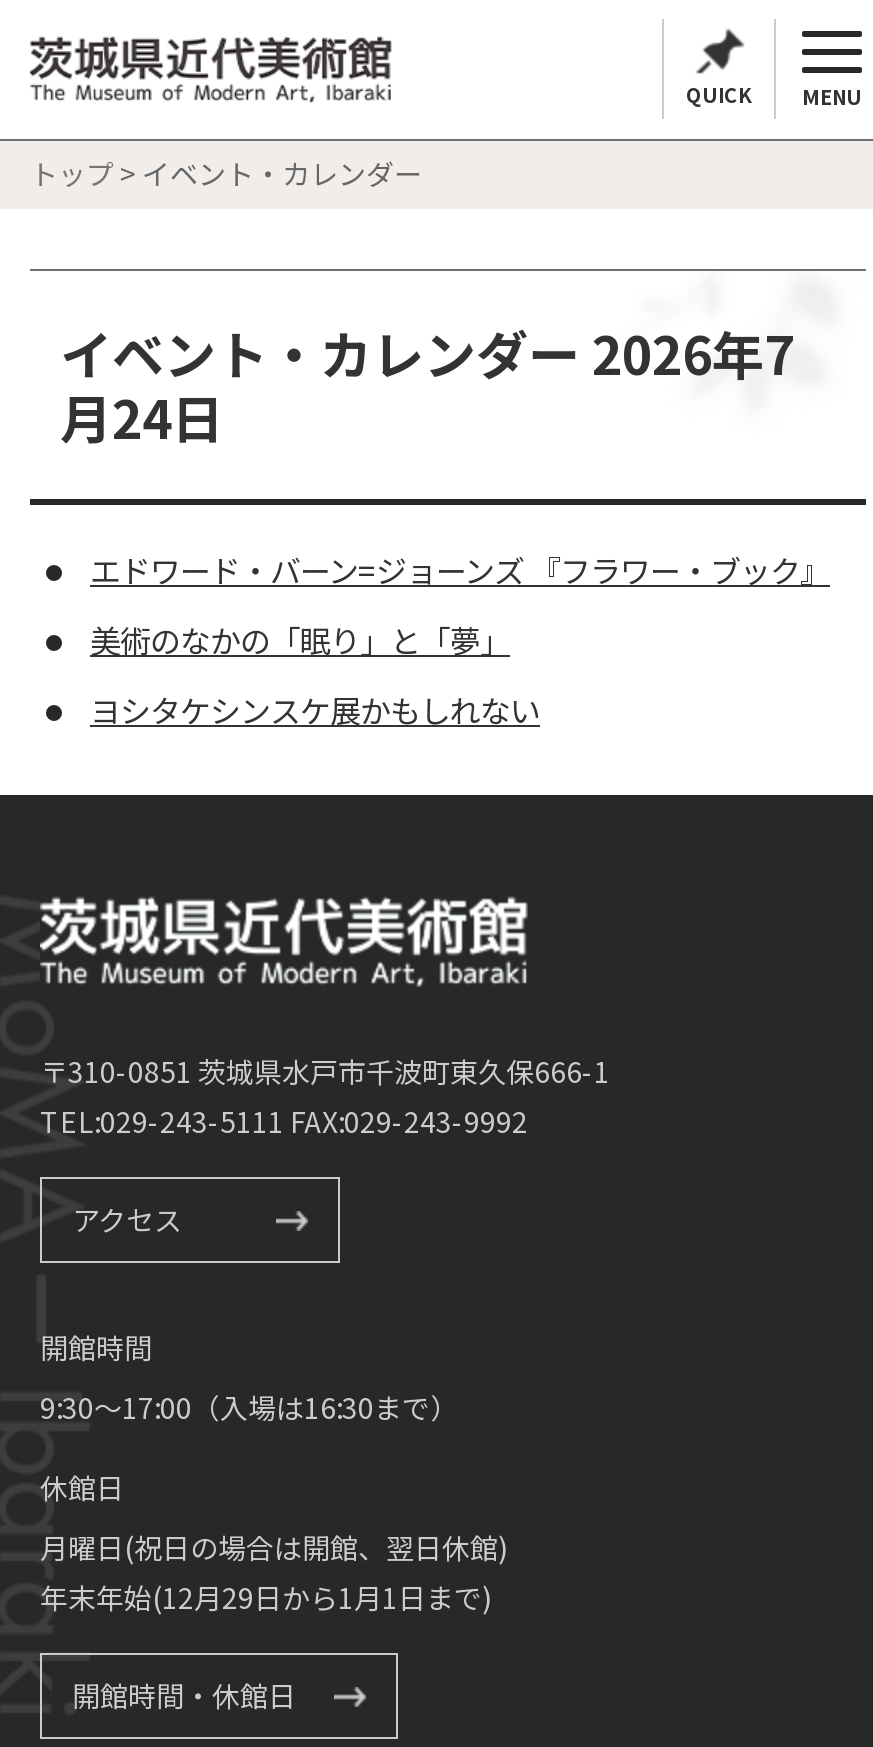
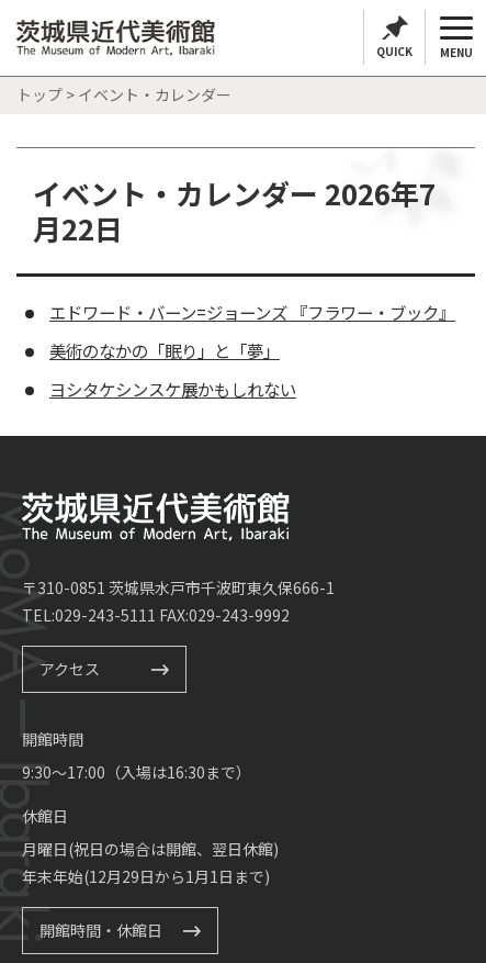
[60,379,224,453] 月24日 -> [33,208,123,248] 月22日

